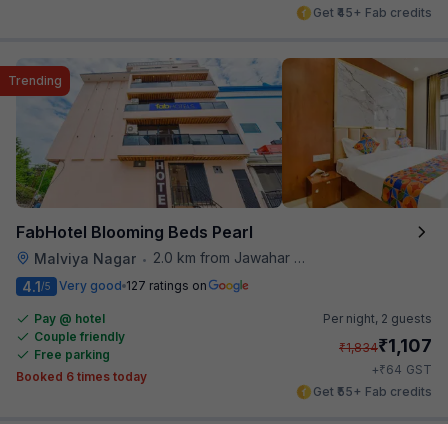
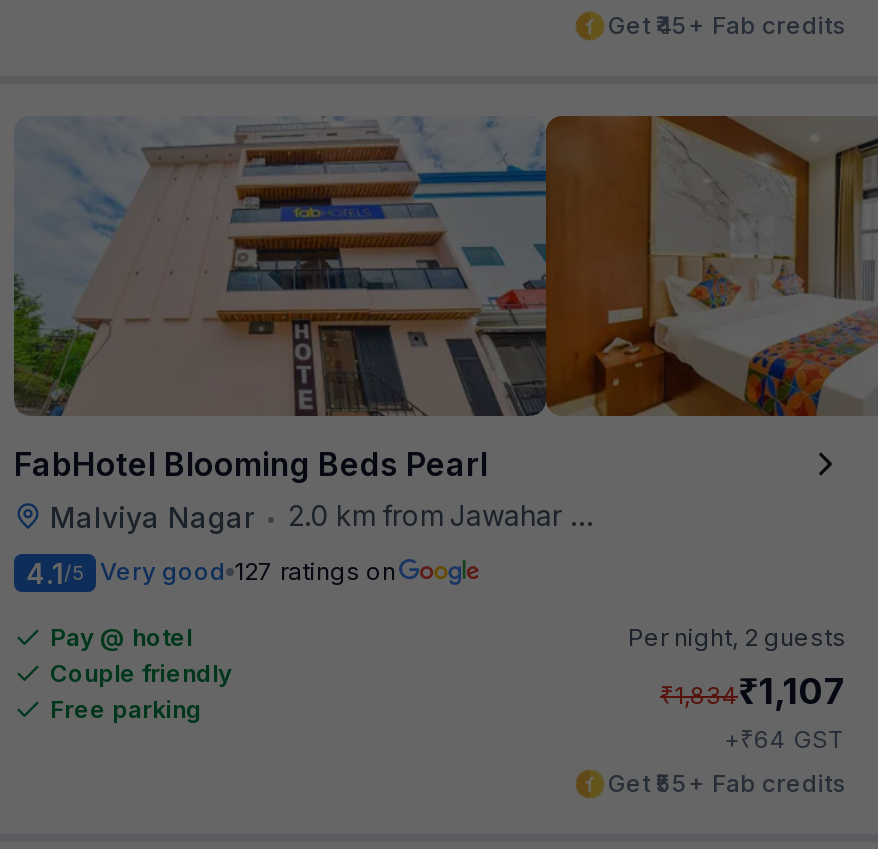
[8,72,62,87] Trending -> none
[16,368,147,383] Booked 6 times today -> none

